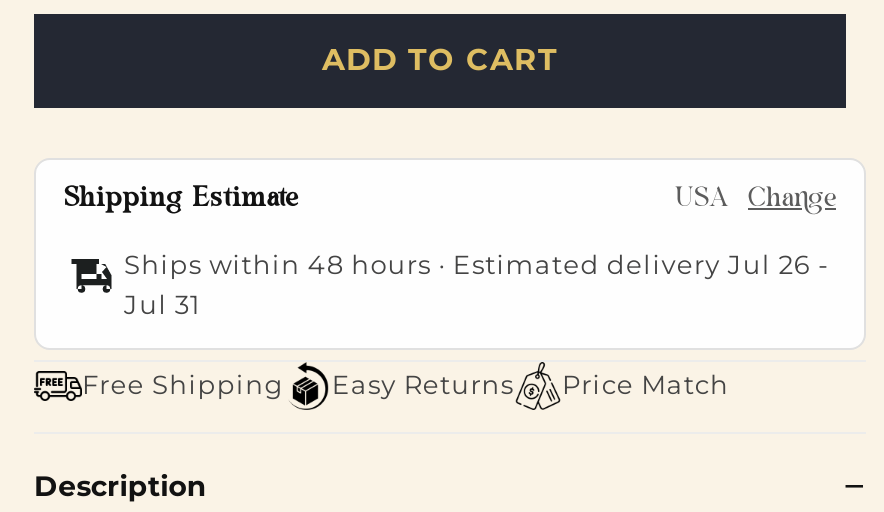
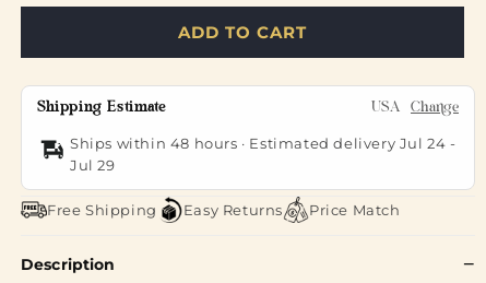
[124,247,829,279] Ships within 48 hours · Estimated delivery Jul 26 - -> [70,134,456,152] Ships within 48 hours · Estimated delivery Jul 24 -
[124,287,201,319] Jul 31 -> [70,156,115,174] Jul 29

